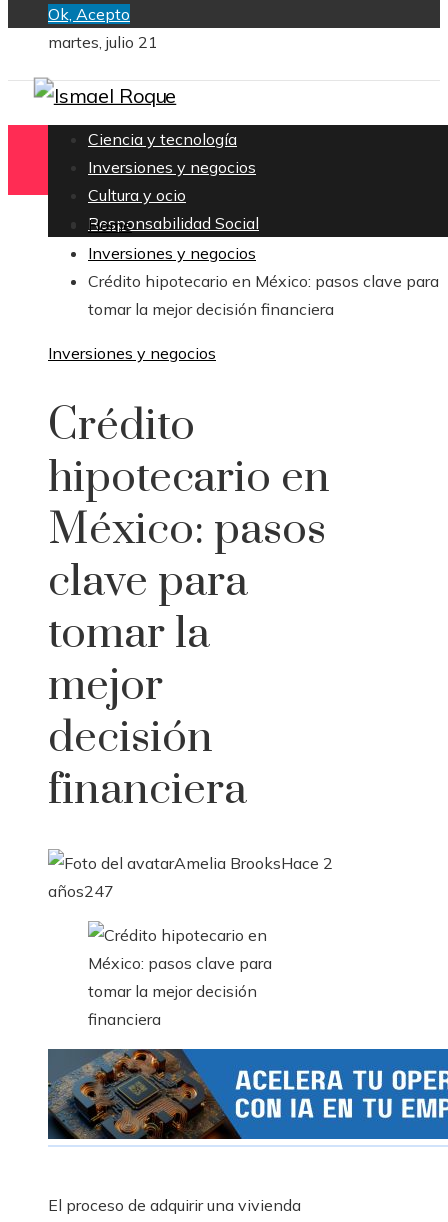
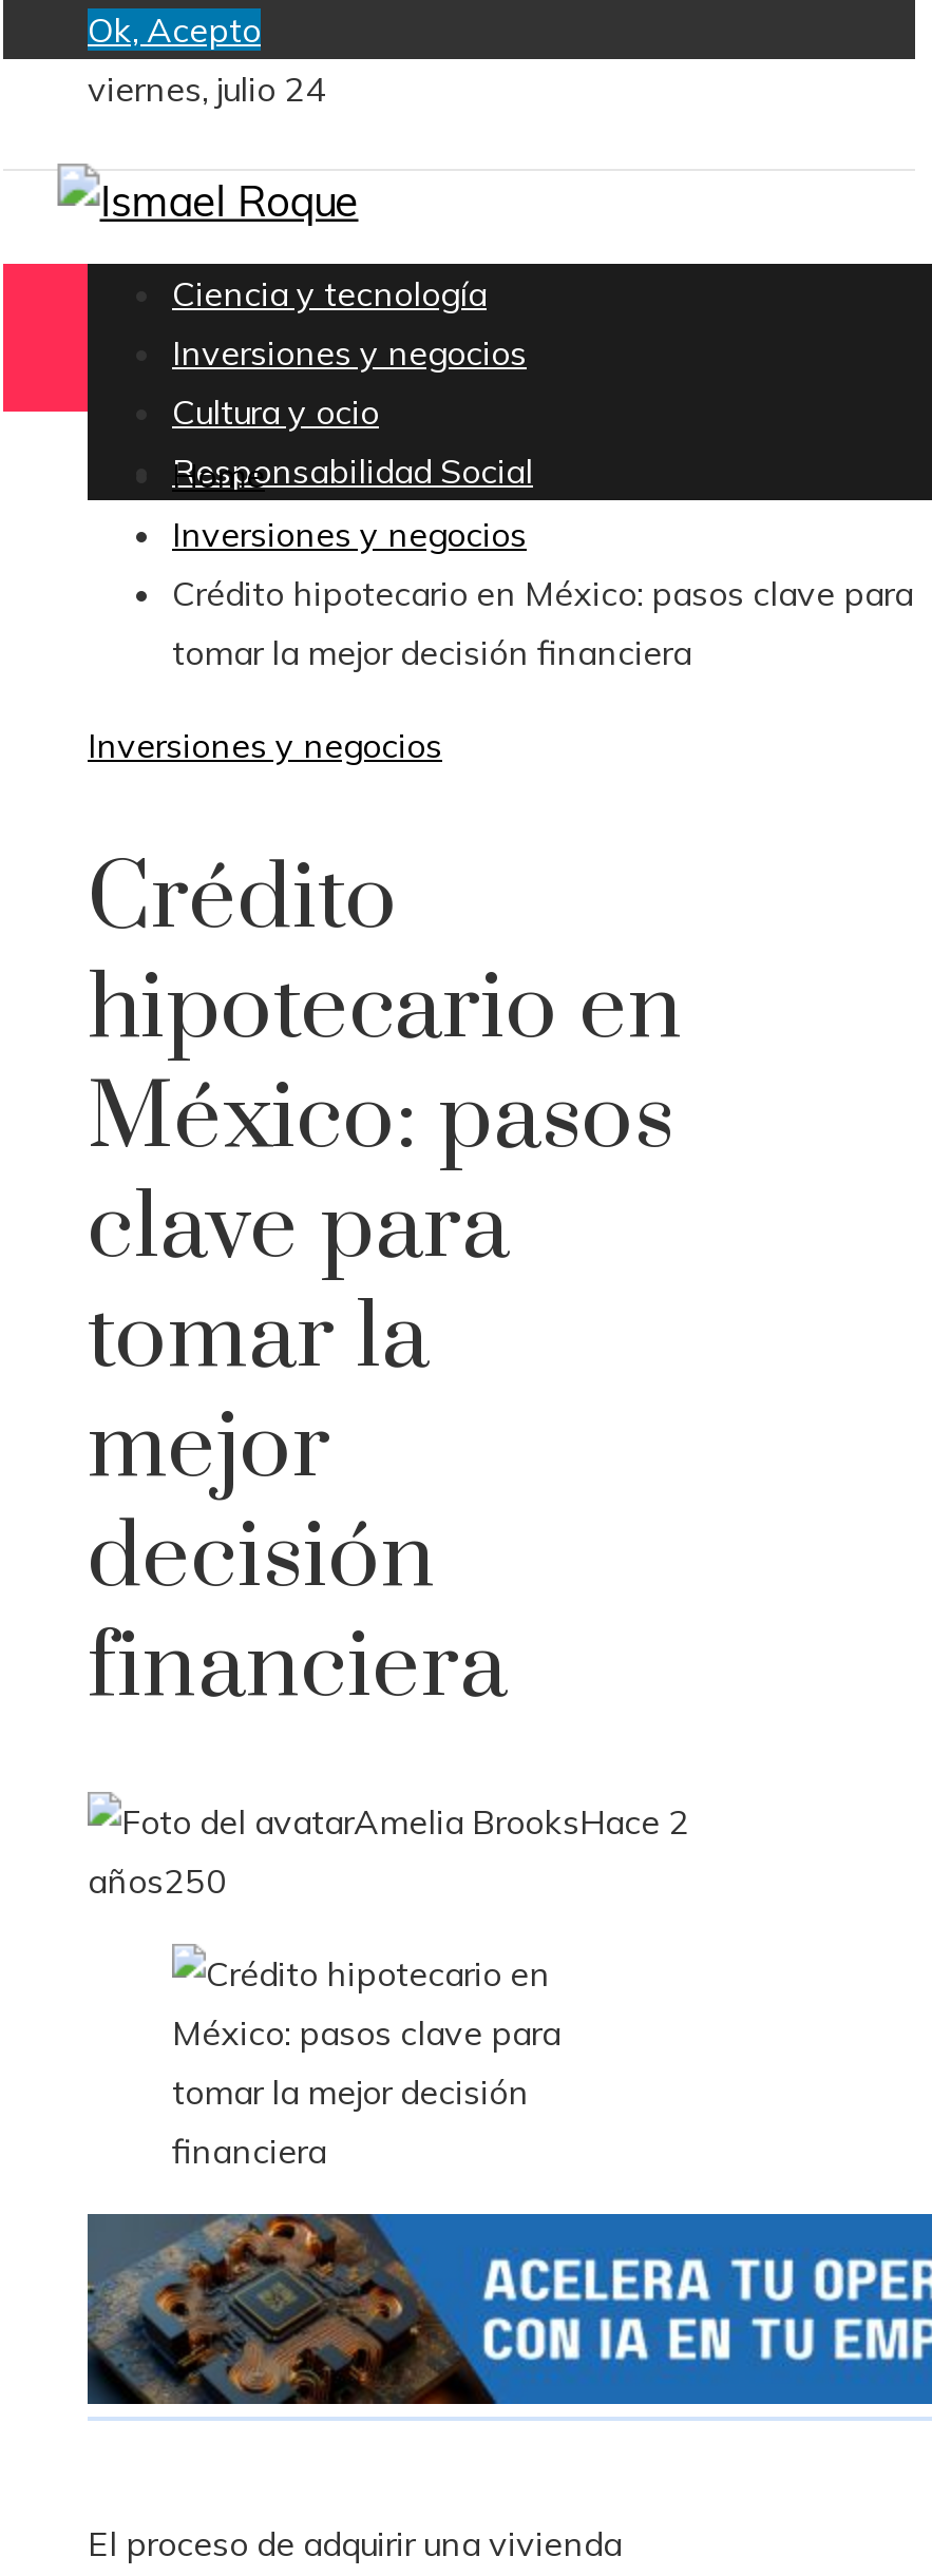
[48,32,158,52] martes, julio 21 -> [88,68,326,110] viernes, julio 24
[48,881,114,901] años247 -> [88,1860,227,1903] años250

